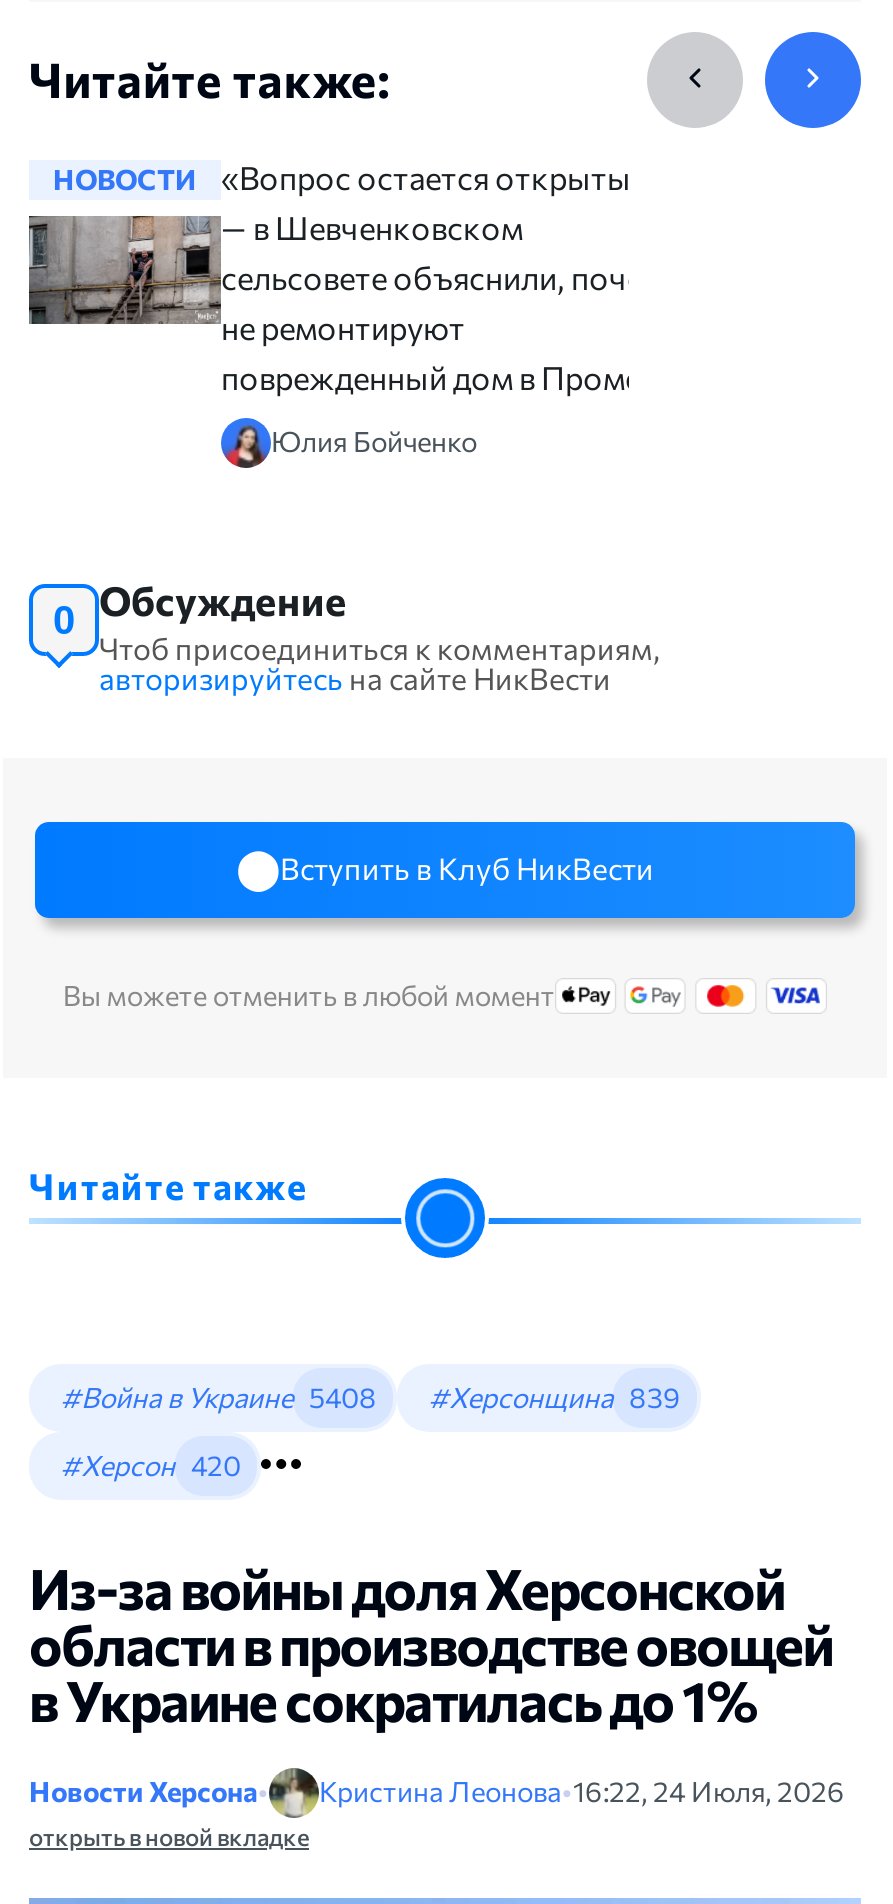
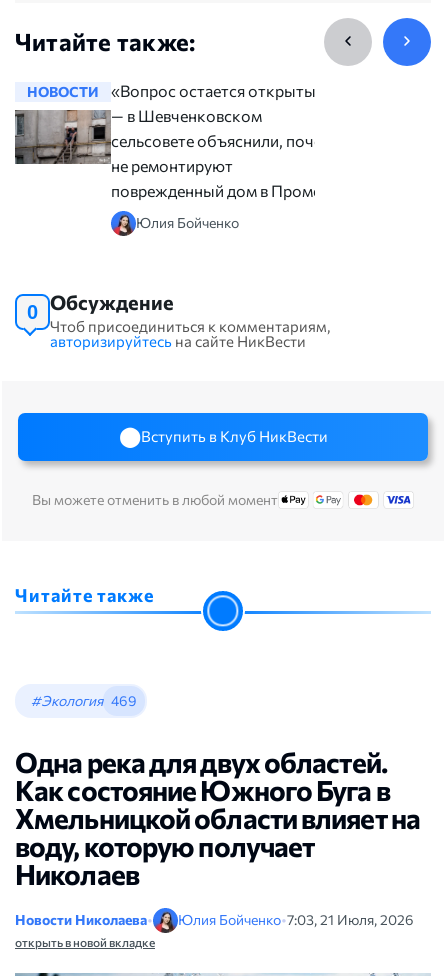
[29,1380,845,1809] #Война в Украине 5408 | #Херсонщина 839 | #Херсон 420 | Из-за войны доля Херсонской | области в производстве овощей | в Украине сократилась до 1% | Новости Херсона • | Кристина Леонова • 16:22, 24 Июля, 2026 -> [15,692,420,928] #Экология 469 | Одна река для двух областей. | Как состояние Южного Буга в | Хмельницкой области влияет на | воду, которую получает | Николаев | Новости Николаева • | Юлия Бойченко • 7:03, 21 Июля, 2026

